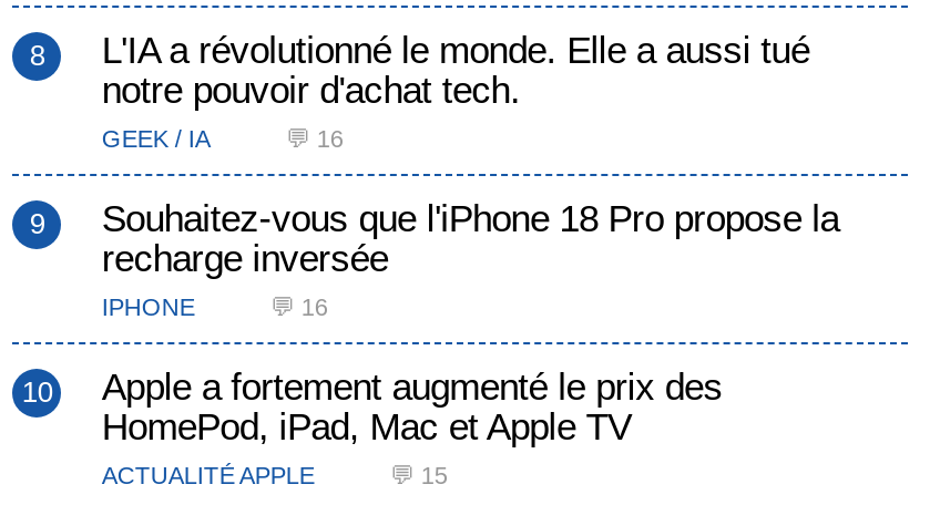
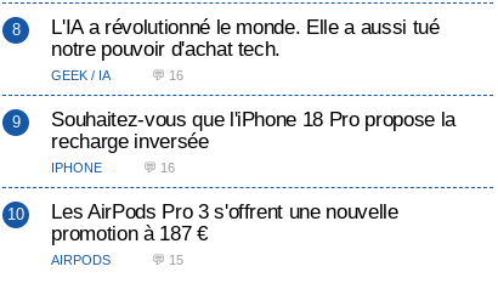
[102,363,723,488] Apple a fortement augmenté le prix des | HomePod, iPad, Mac et Apple TV | ACTUALITÉ APPLE -> [52,199,398,267] Les AirPods Pro 3 s'offrent une nouvelle | promotion à 187 € | AIRPODS

